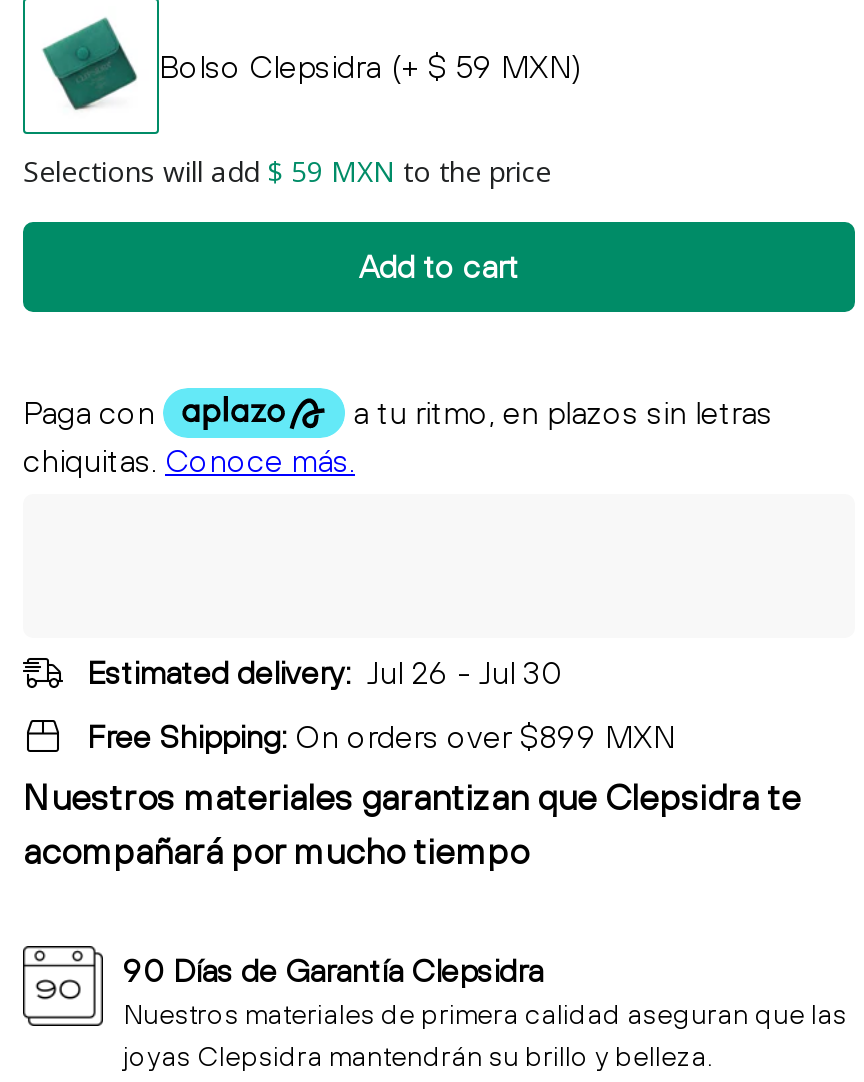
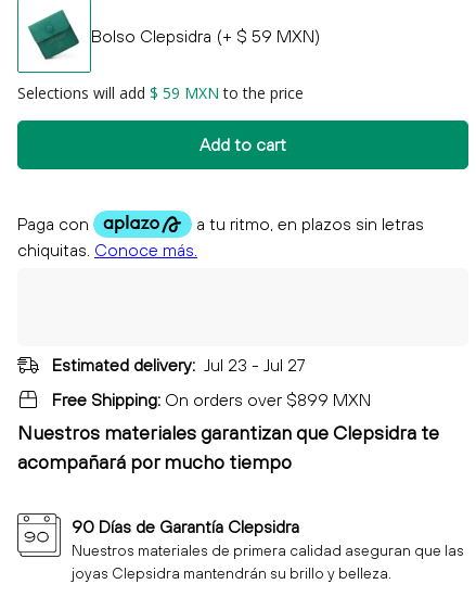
[87,654,563,690] Estimated delivery: Jul 26 - Jul 30 -> [52,355,306,375] Estimated delivery: Jul 23 - Jul 27

